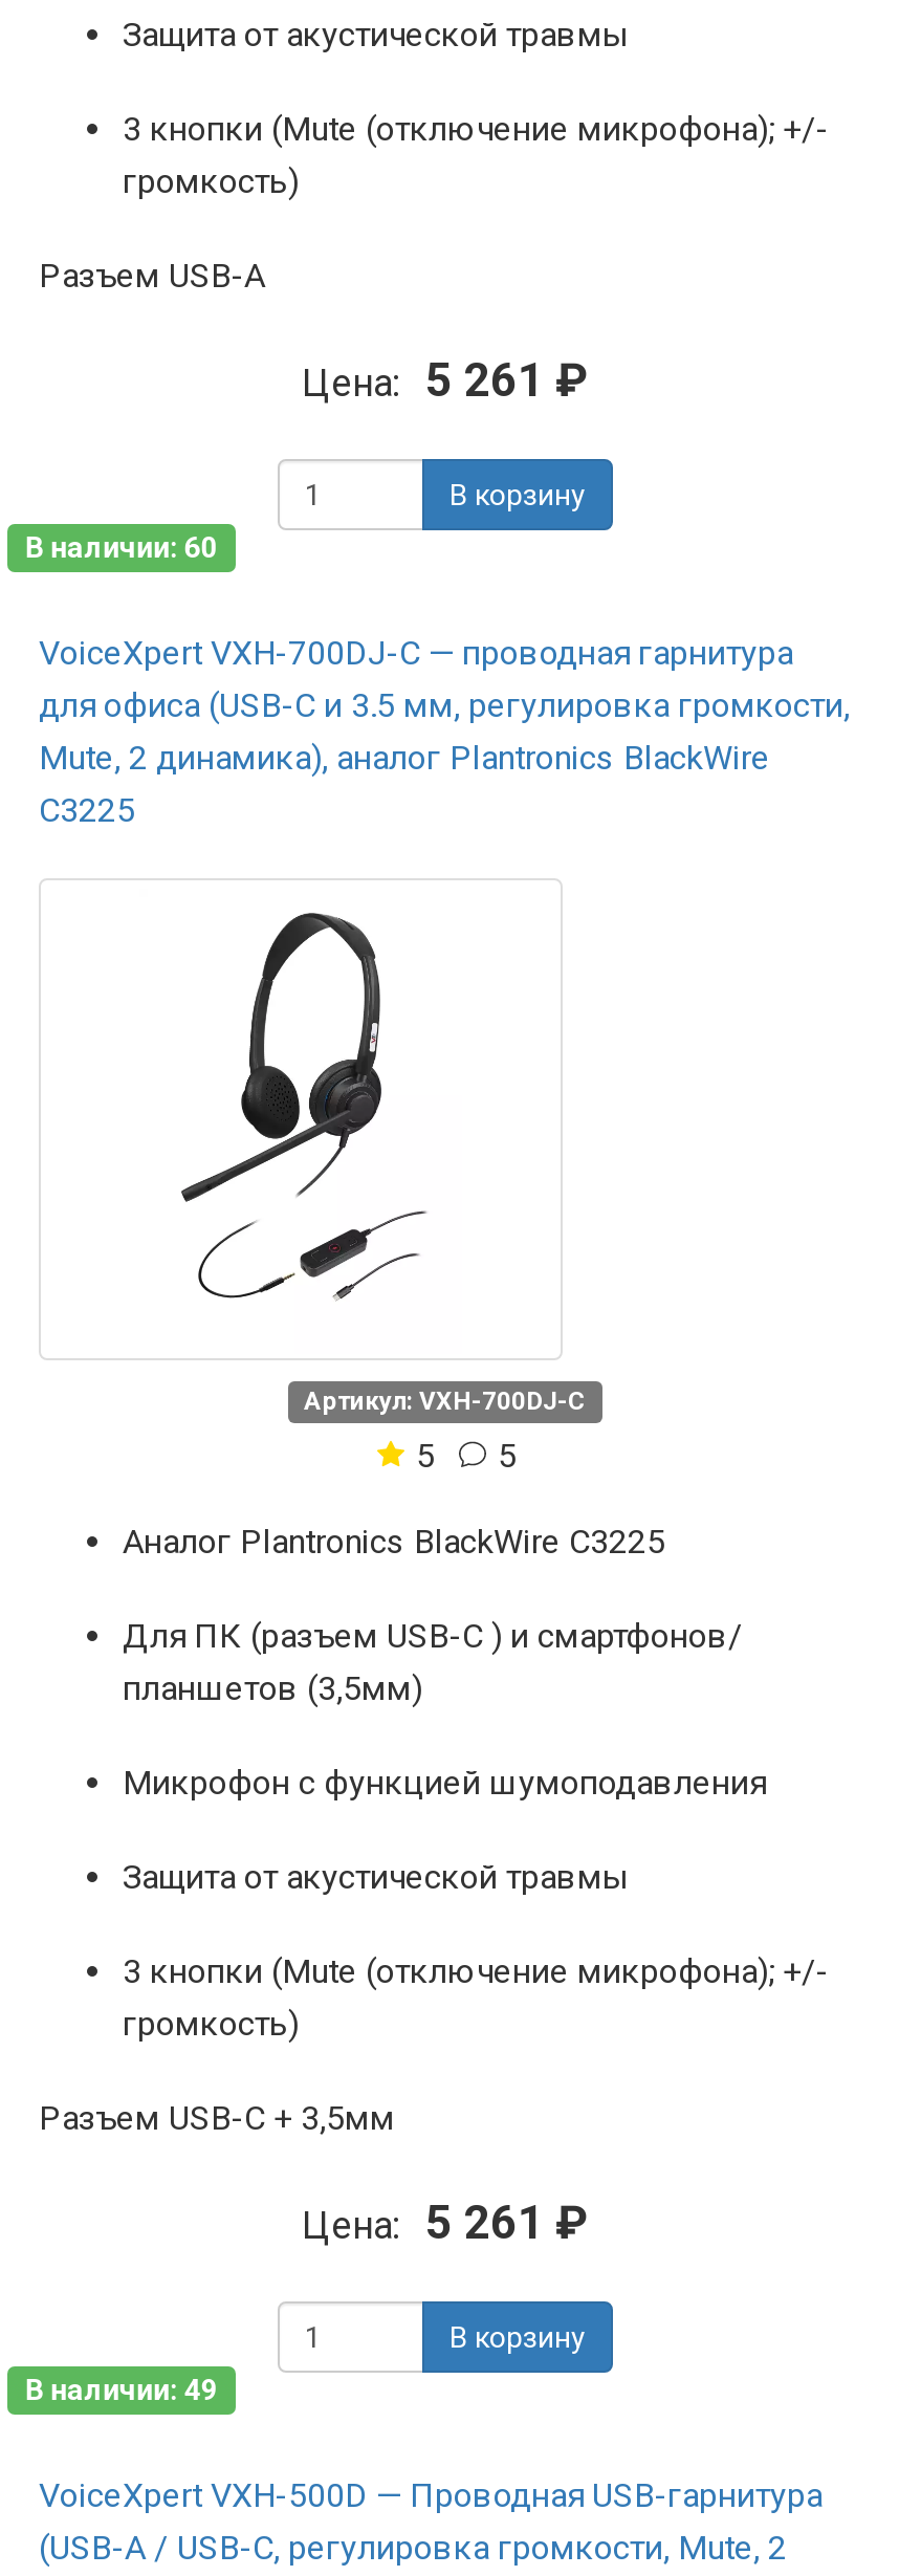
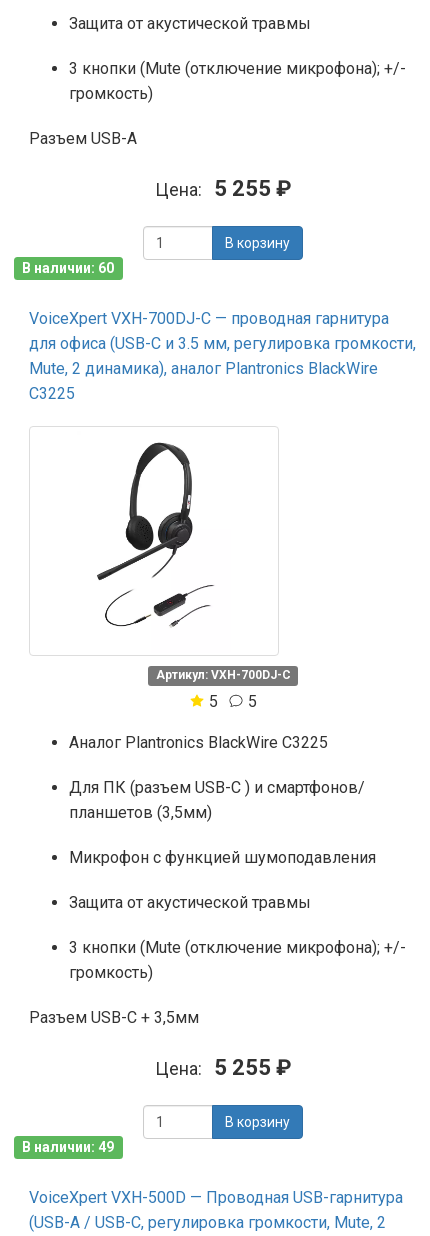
[302,355,589,407] Цена: 5 261 ₽ -> [154,176,291,201] Цена: 5 255 ₽
[302,2197,589,2249] Цена: 5 261 ₽ -> [154,1055,291,1080] Цена: 5 255 ₽

